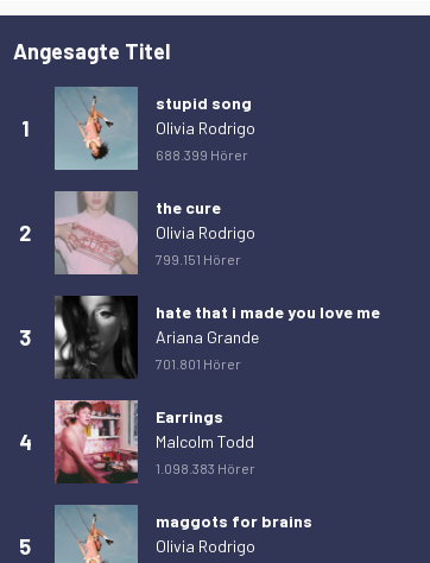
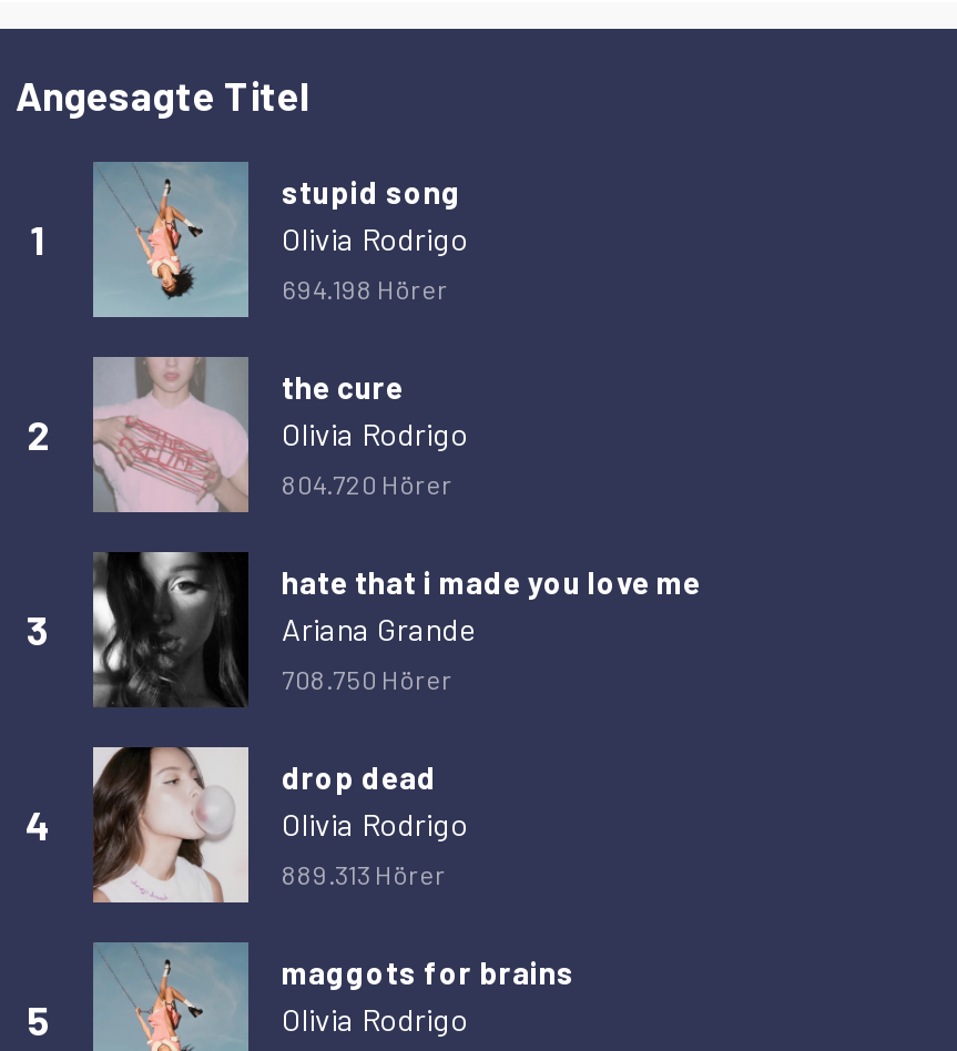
[156,146,248,163] 688.399 Hörer -> [282,273,448,304] 694.198 Hörer
[156,251,241,267] 799.151 Hörer -> [282,468,452,499] 804.720 Hörer
[156,355,241,372] 701.801 Hörer -> [282,663,452,694] 708.750 Hörer
[53,399,255,483] [image] | Earrings | Malcolm Todd | 1.098.383 Hörer -> [91,745,468,905] [image] | drop dead | Olivia Rodrigo | 889.313 Hörer

